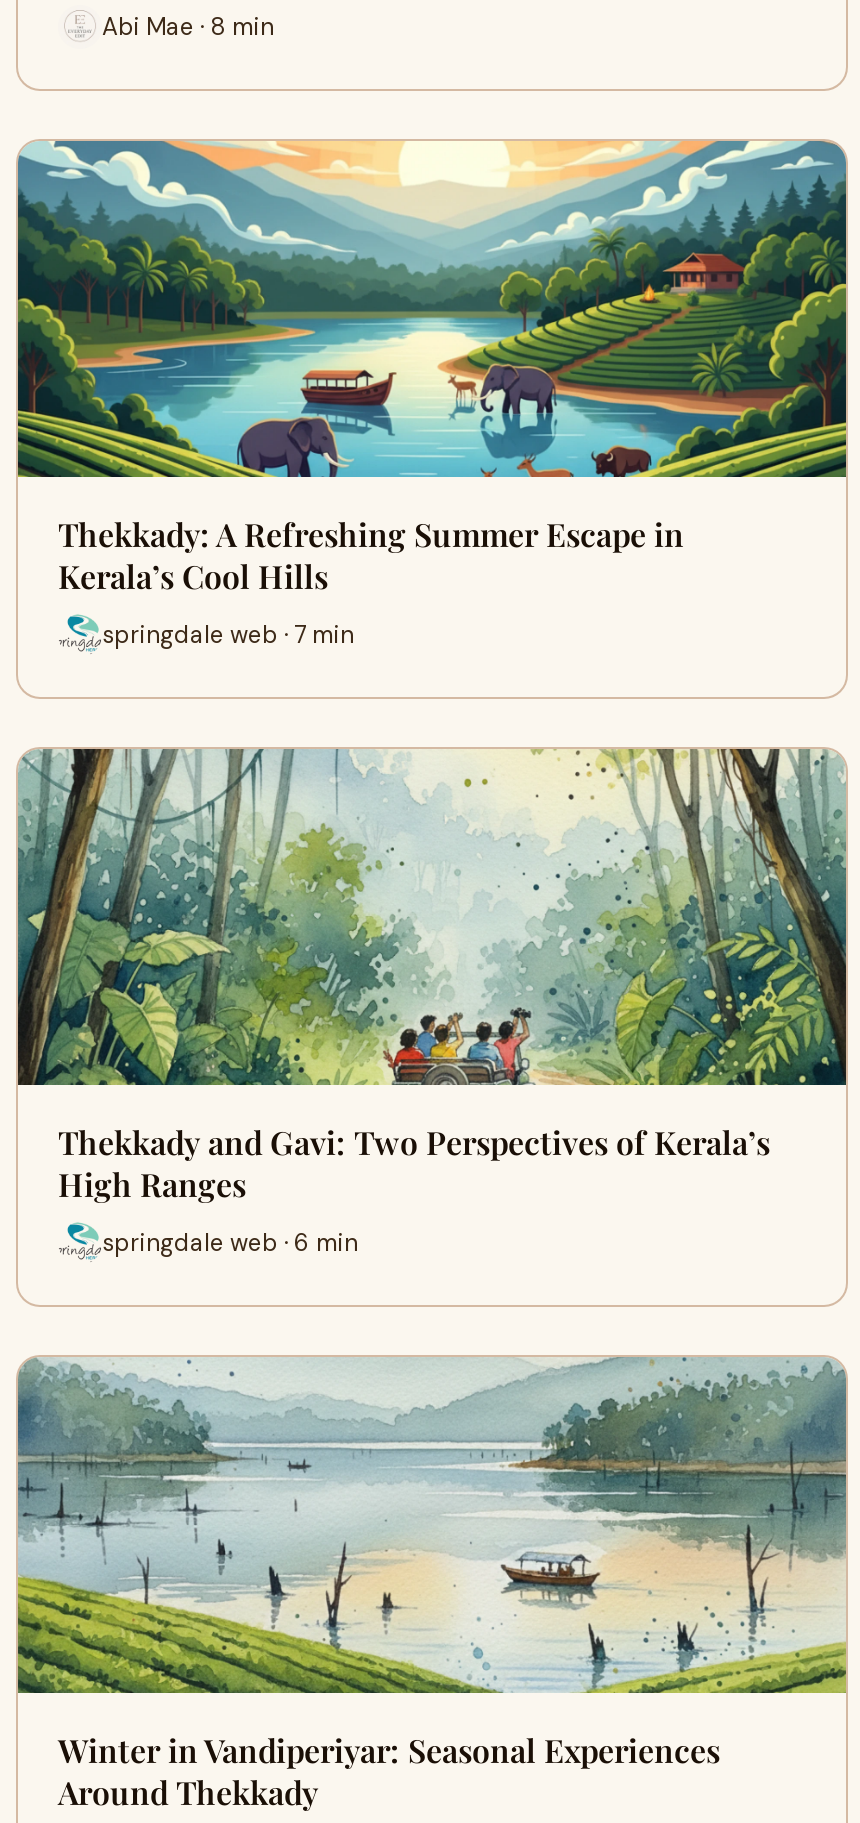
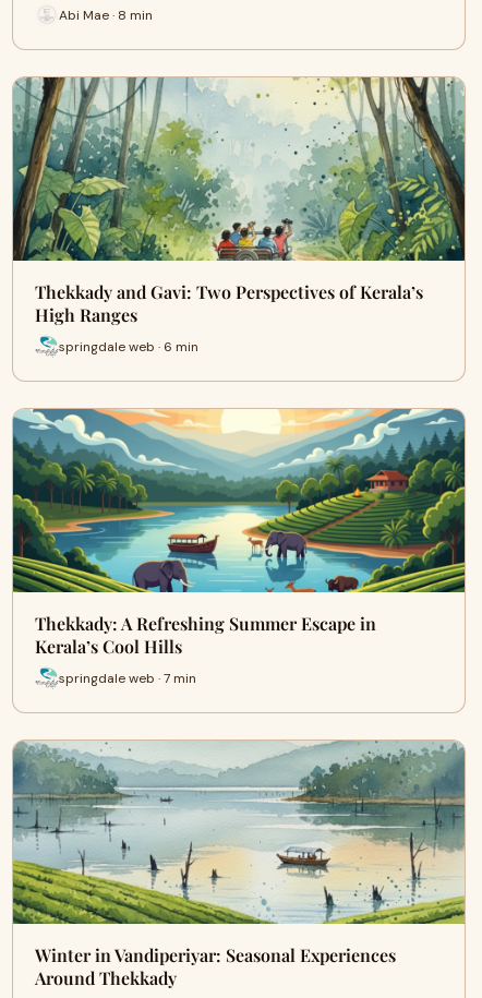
moved [16,139,848,650] -> [13,408,465,687]: [image] | Thekkady: A Refreshing Summer Escape in | Kerala’s Cool Hills | springdale web · 7 min
moved [16,745,848,1258] -> [12,75,466,355]: [image] | Thekkady and Gavi: Two Perspectives of Kerala’s | High Ranges | springdale web · 6 min

